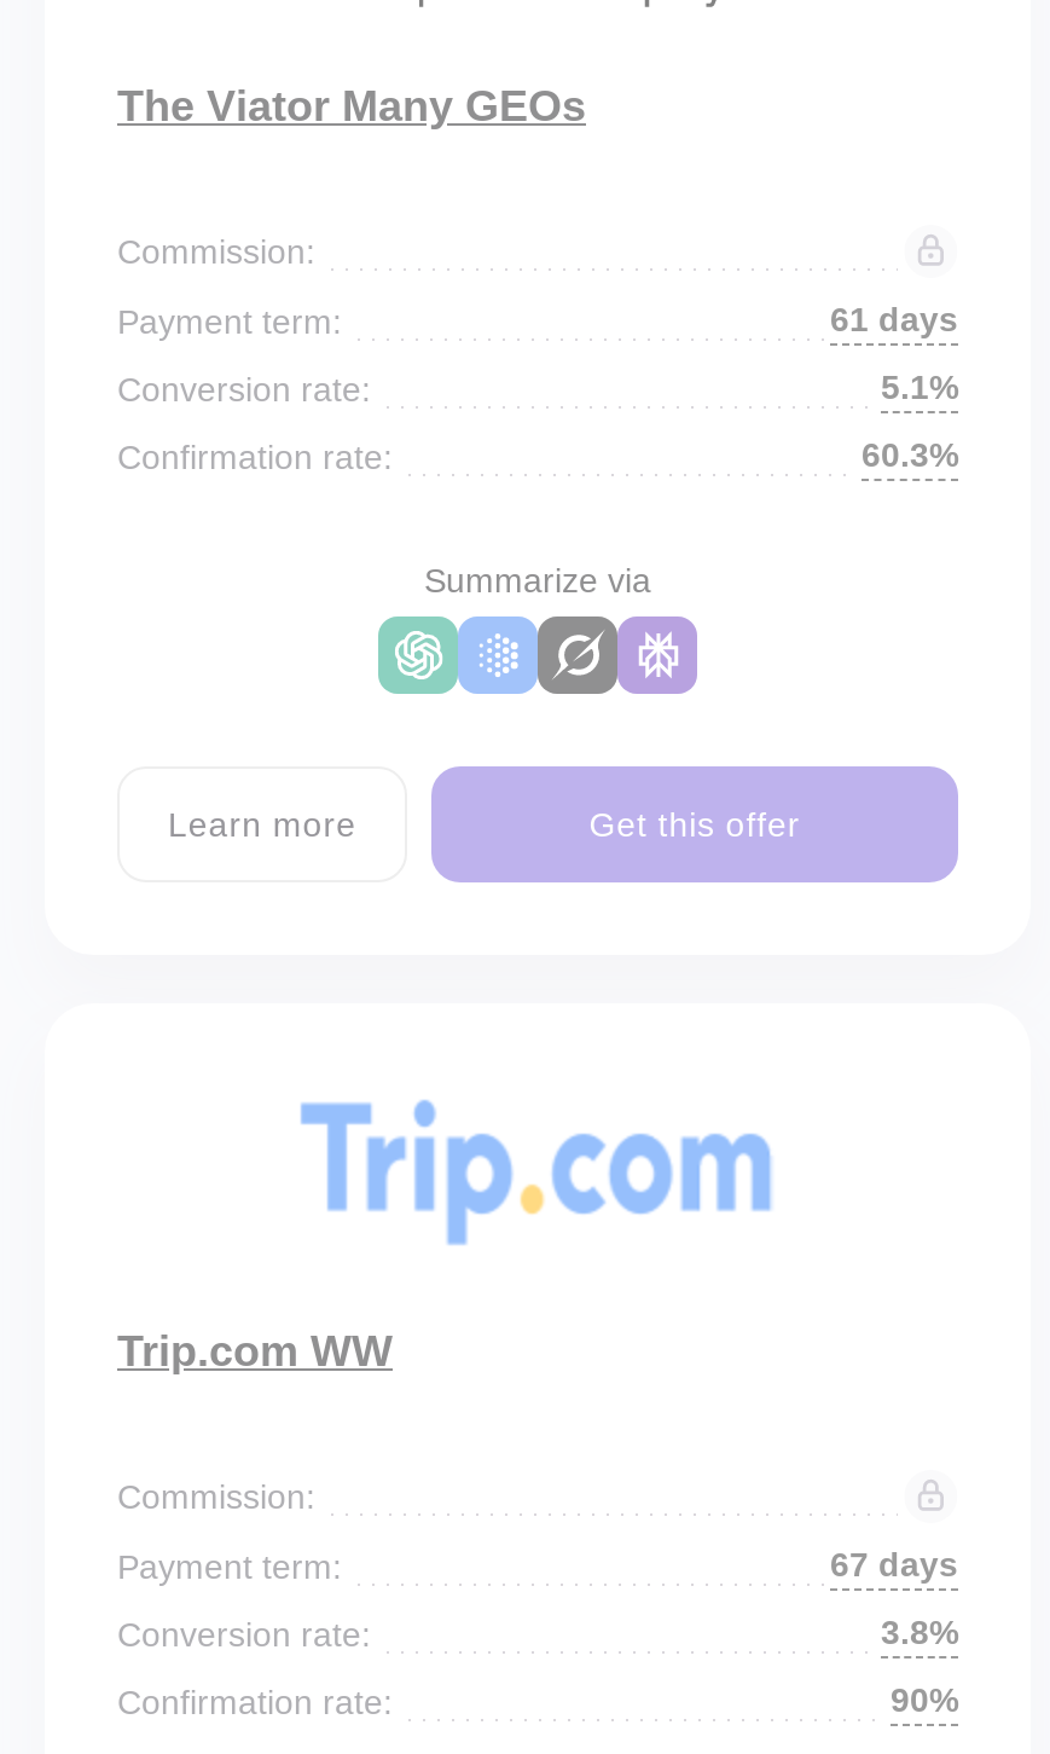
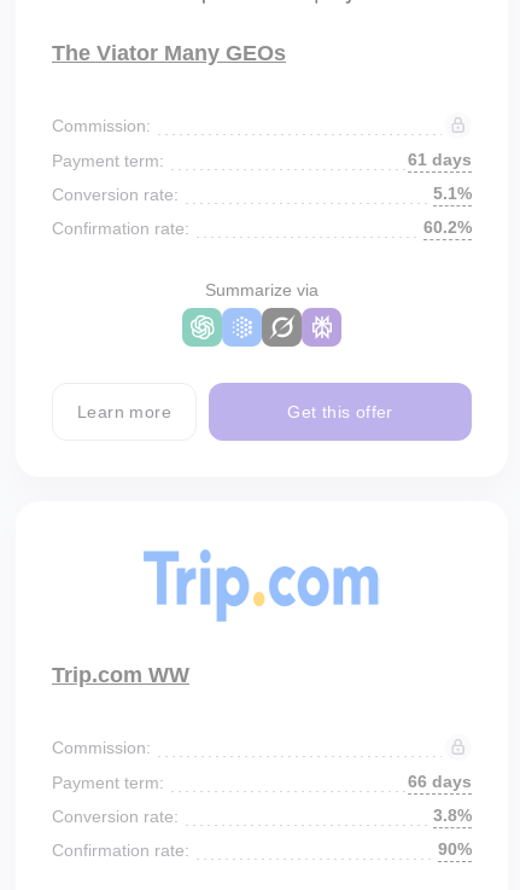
[862,435,958,474] 60.3% -> [423,217,472,237] 60.2%
[830,1545,958,1584] 67 days -> [408,772,472,791] 66 days

